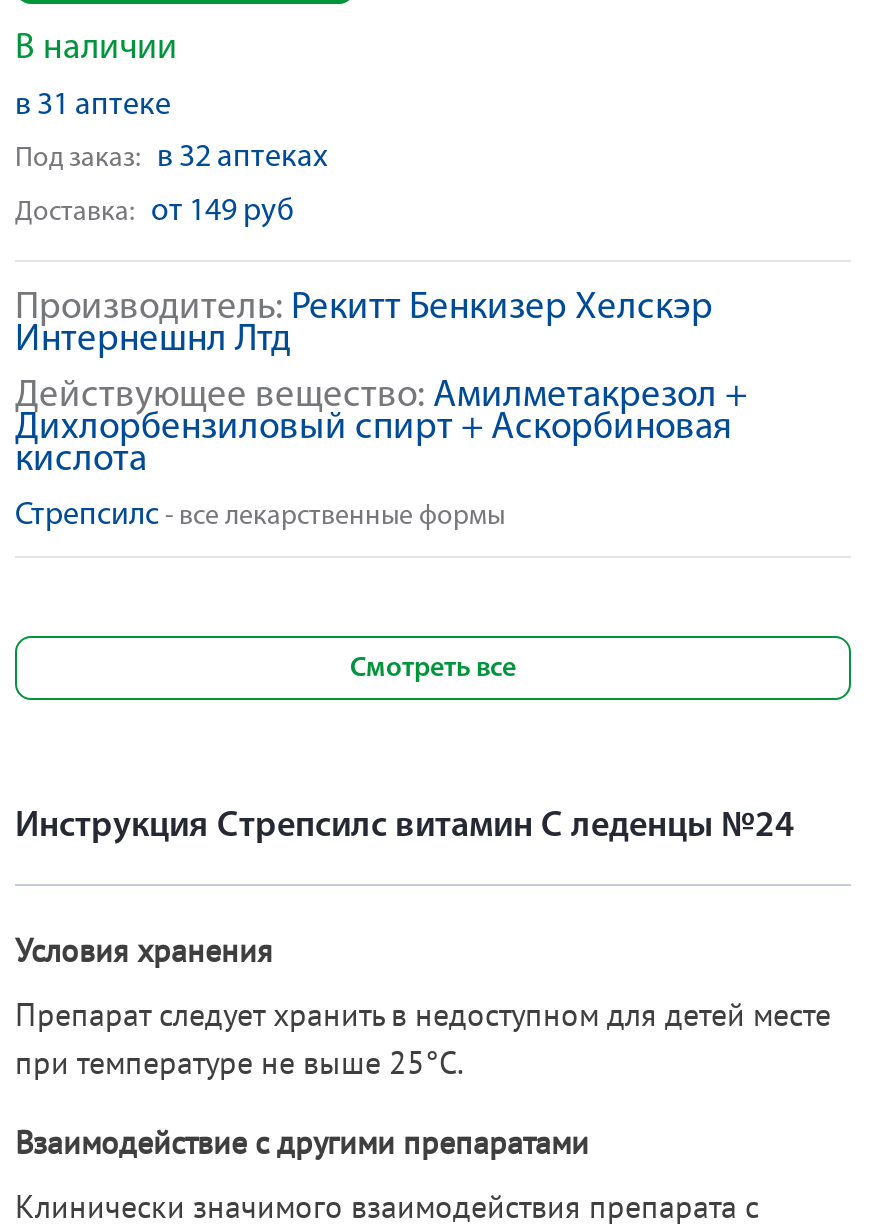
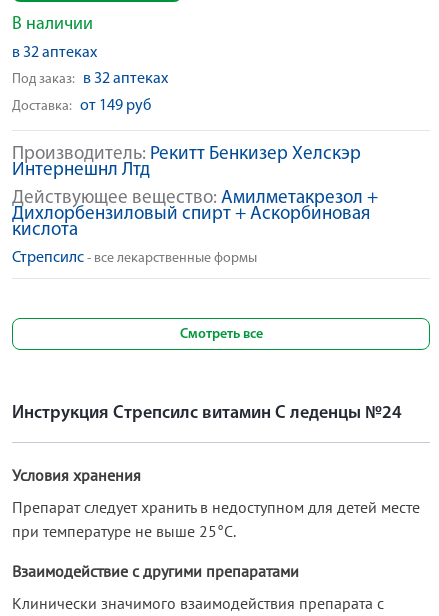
[15,90,171,122] в 31 аптеке -> [12,45,97,61] в 32 аптеках

